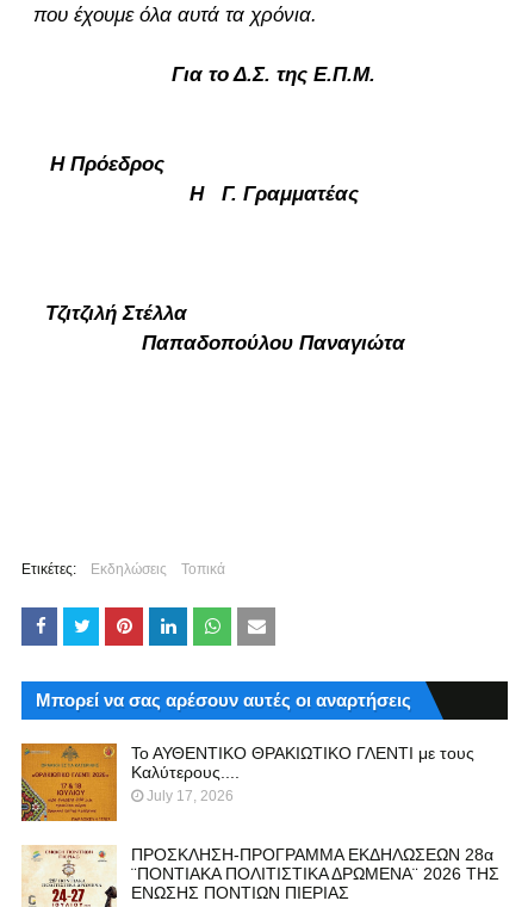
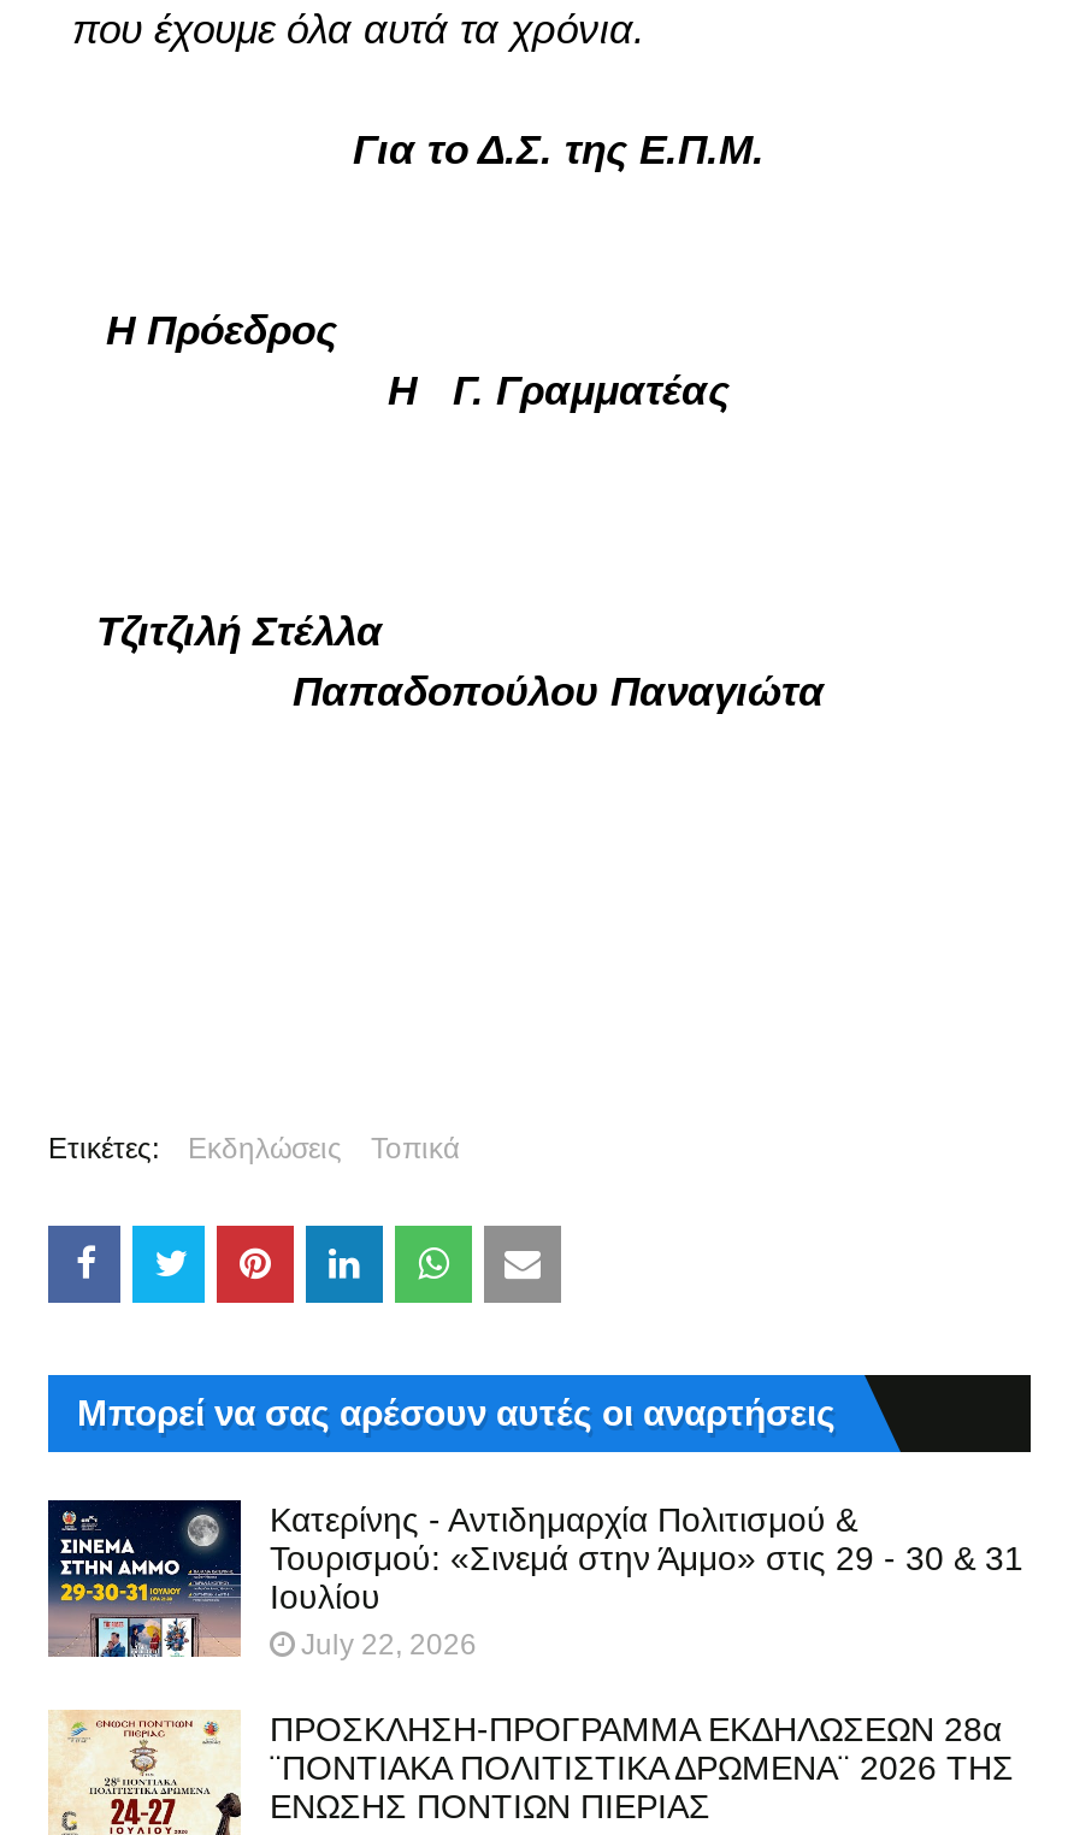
[20,742,474,822] [image] | Το ΑΥΘΕΝΤΙΚΟ ΘΡΑΚΙΩΤΙΚΟ ΓΛΕΝΤΙ με τους | Καλύτερους.... | July 17, 2026 -> [46,1498,1023,1662] [image] | Κατερίνης - Αντιδημαρχία Πολιτισμού & | Τουρισμού: «Σινεμά στην Άμμο» στις 29 - 30 & 31 | Ιουλίου | July 22, 2026

